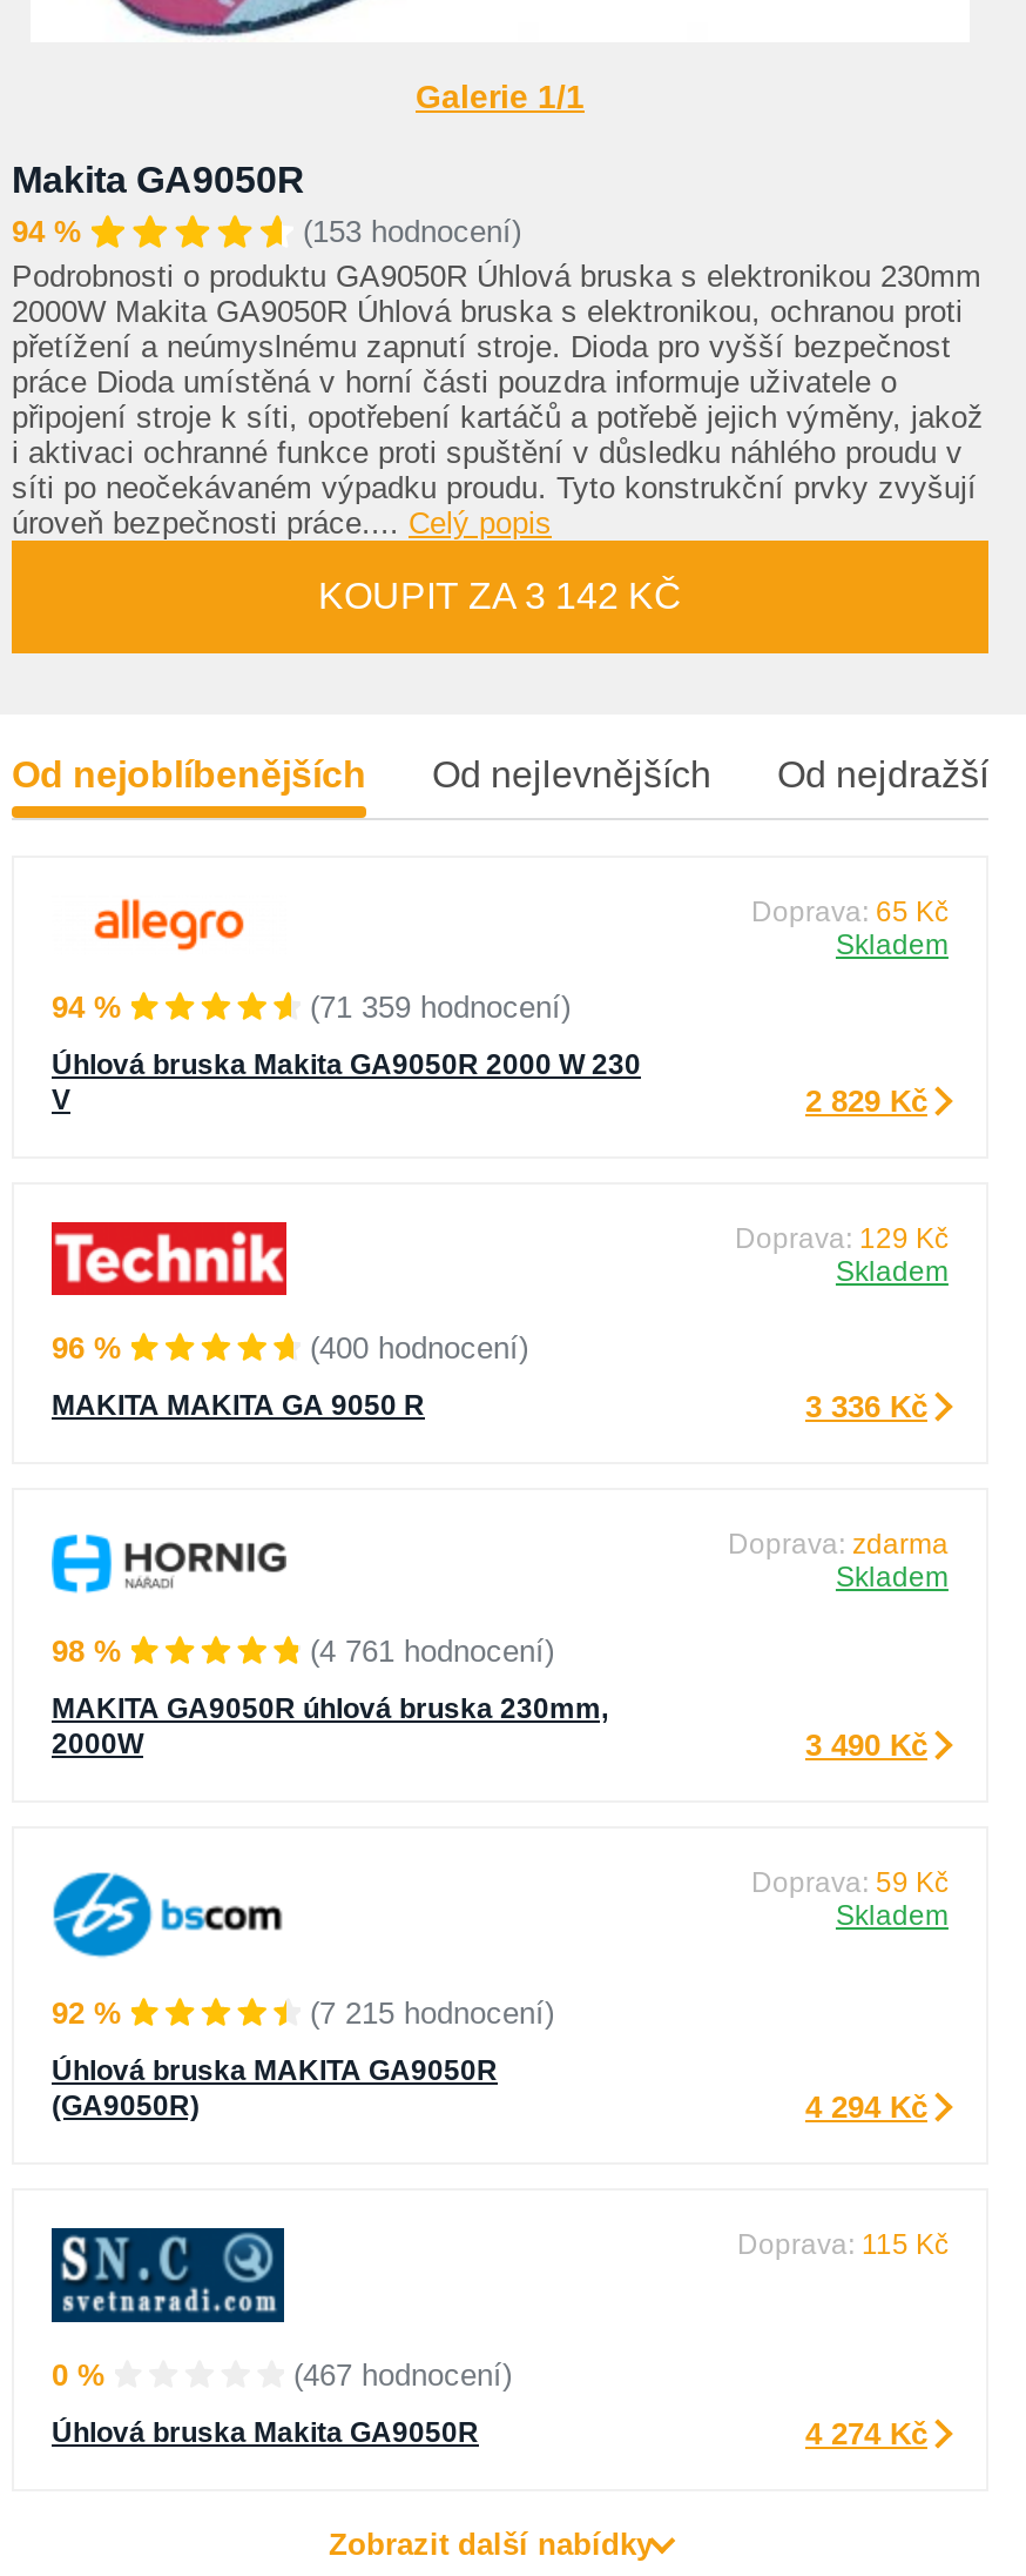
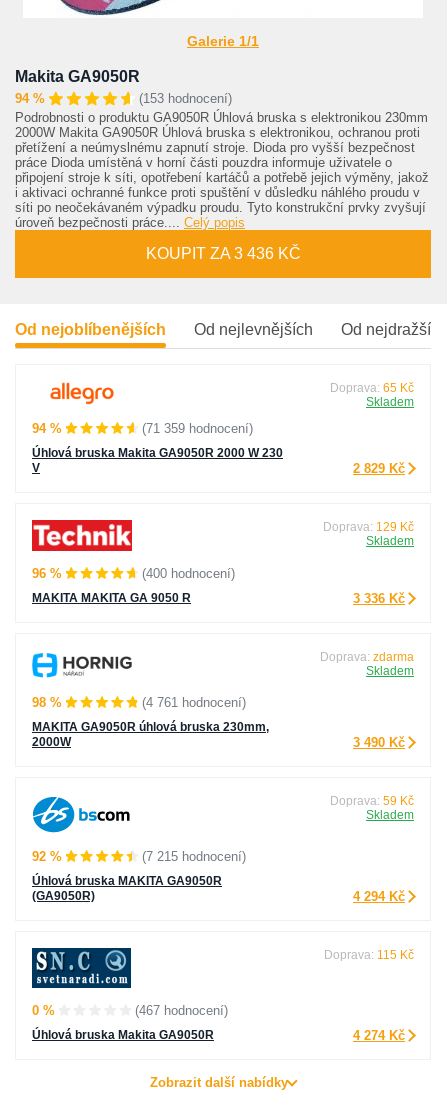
[318,575,682,615] KOUPIT ZA 3 142 KČ -> [145,244,300,261] KOUPIT ZA 3 436 KČ

